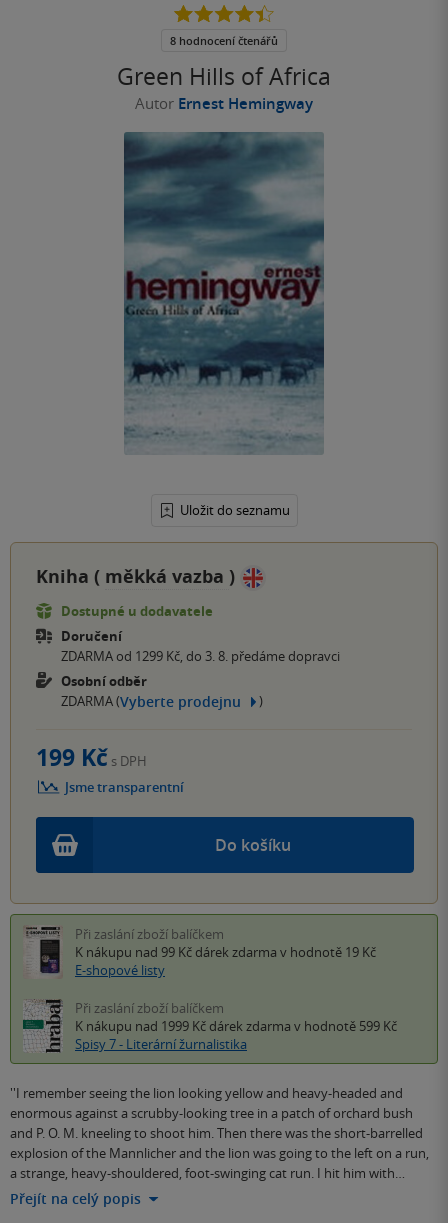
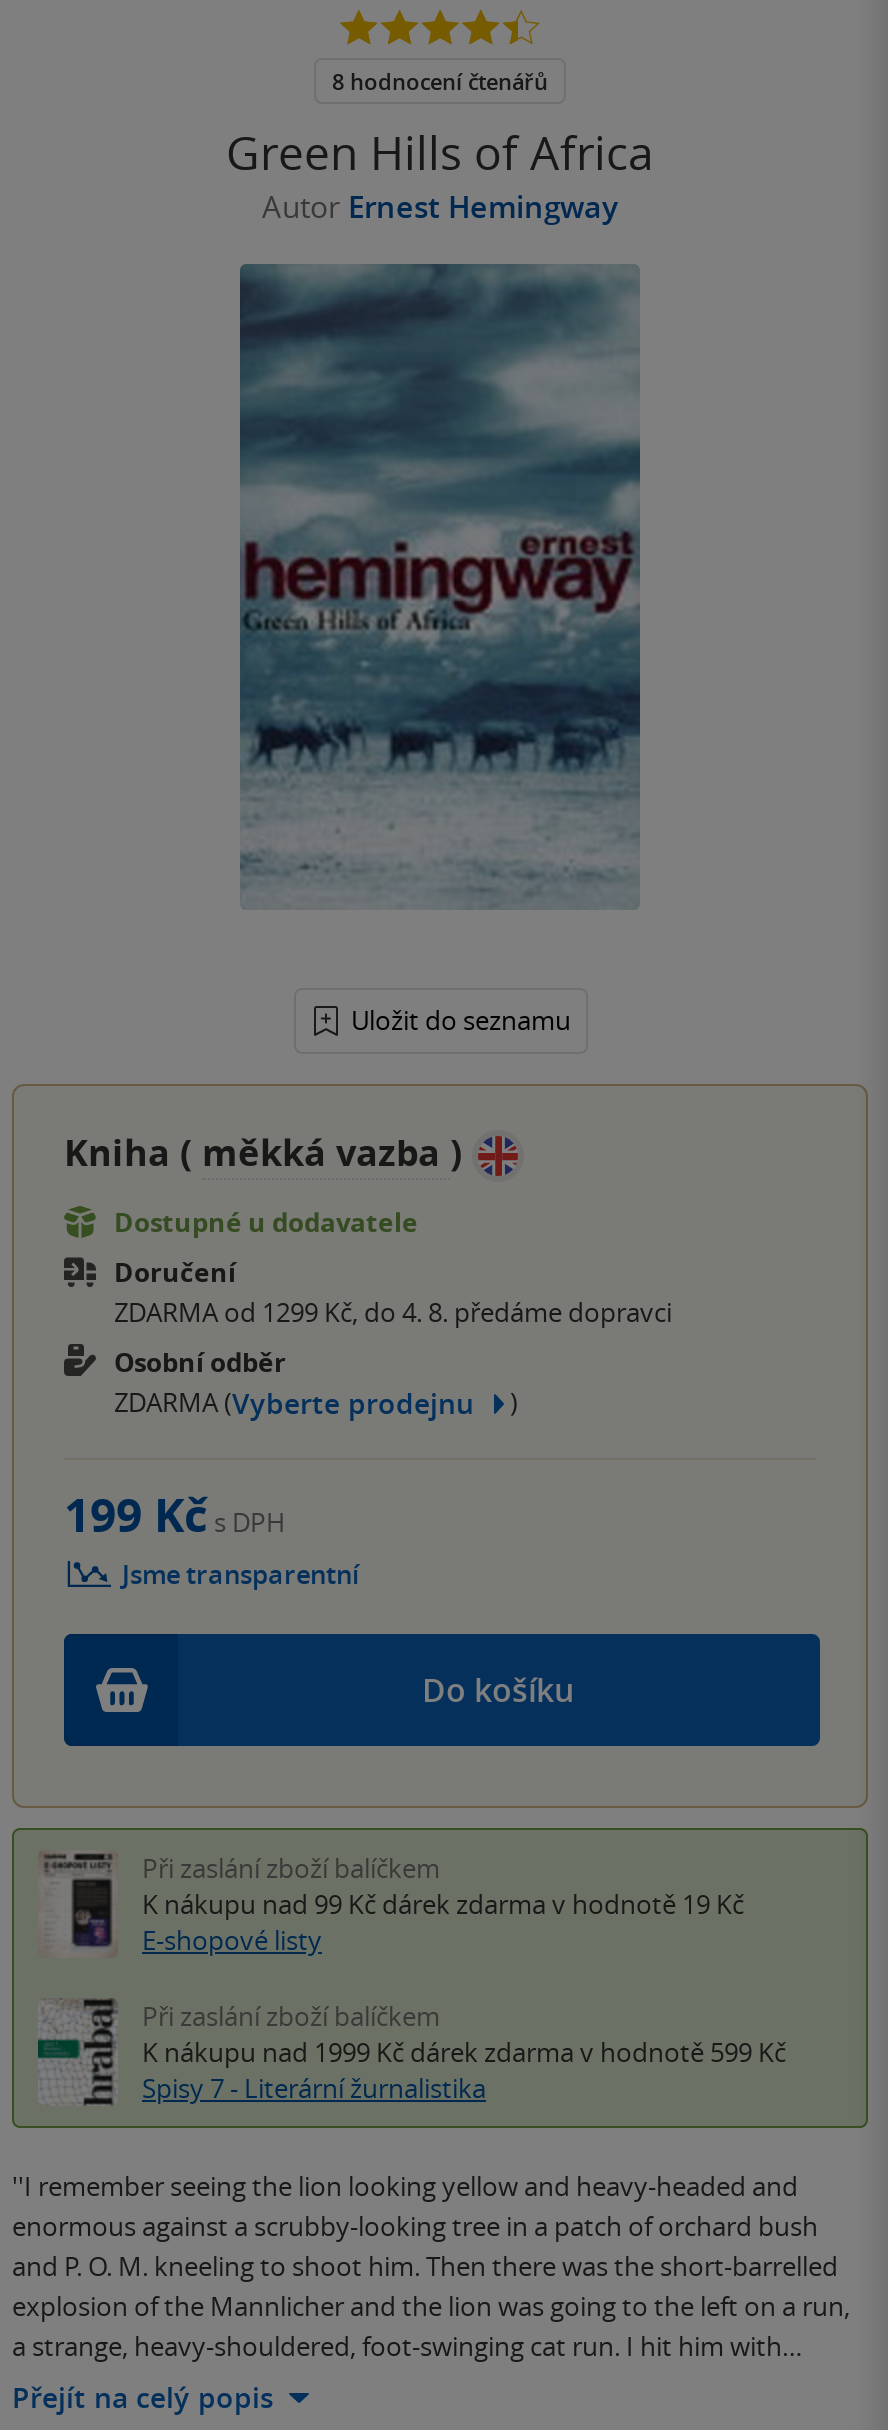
[61,647,340,665] ZDARMA od 1299 Kč, do 3. 8. předáme dopravci -> [114,1294,672,1330] ZDARMA od 1299 Kč, do 4. 8. předáme dopravci

